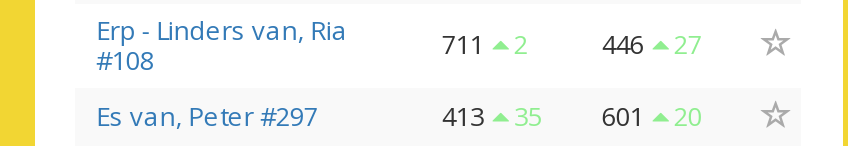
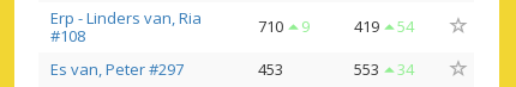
[442,26,484,62] 711 -> [258,15,284,37] 710
[508,26,528,62] 2 -> [298,15,310,37] 9
[602,26,644,62] 446 -> [354,15,380,37] 419
[668,26,702,62] 27 -> [394,15,414,37] 54
[442,98,702,134] 413 | 35 | 601 | 20 -> [258,58,414,80] 453 | 553 | 34

